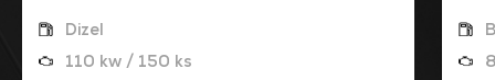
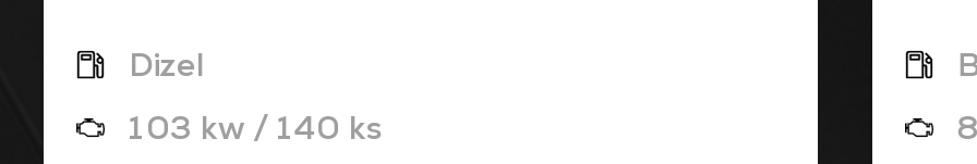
[65,50,192,71] 110 kw / 150 ks -> [129,106,384,148] 103 kw / 140 ks

